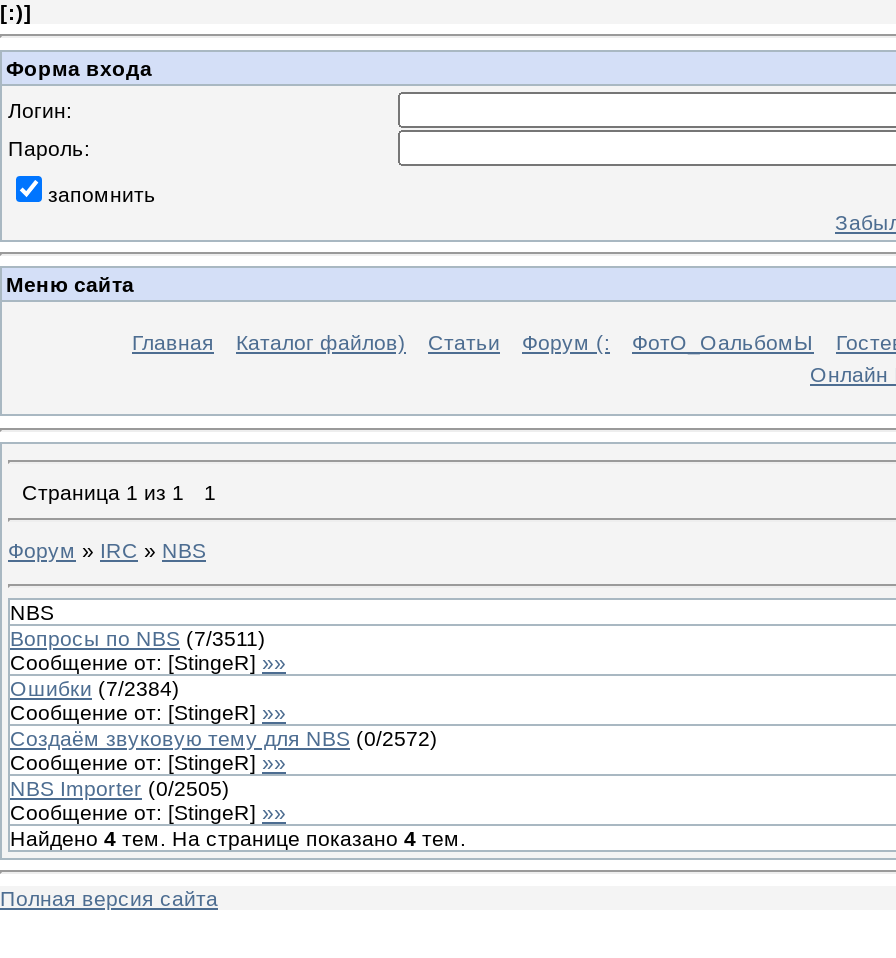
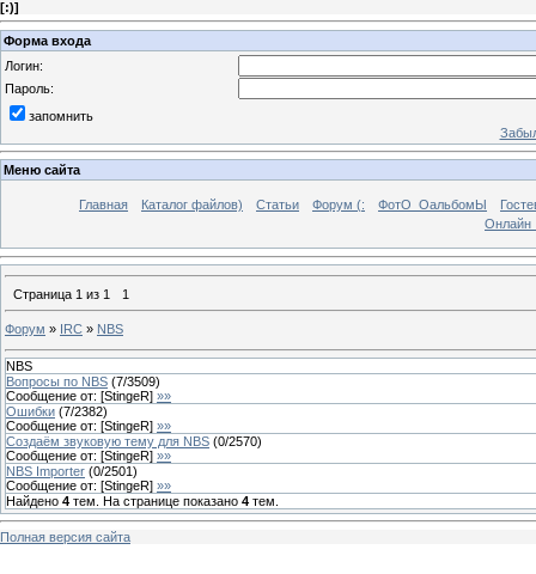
[10,626,266,650] Вопросы по NBS (7/3511) -> [6,374,160,389] Вопросы по NBS (7/3509)
[10,676,180,700] Ошибки (7/2384) -> [6,404,108,418] Ошибки (7/2382)
[10,726,438,750] Создаём звуковую тему для NBS (0/2572) -> [6,434,262,448] Создаём звуковую тему для NBS (0/2570)
[10,776,230,800] NBS Importer (0/2505) -> [6,464,138,478] NBS Importer (0/2501)

